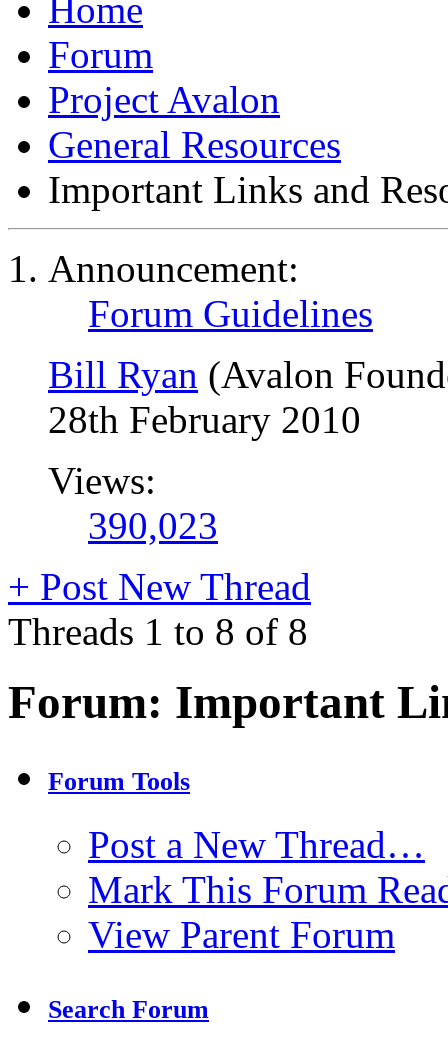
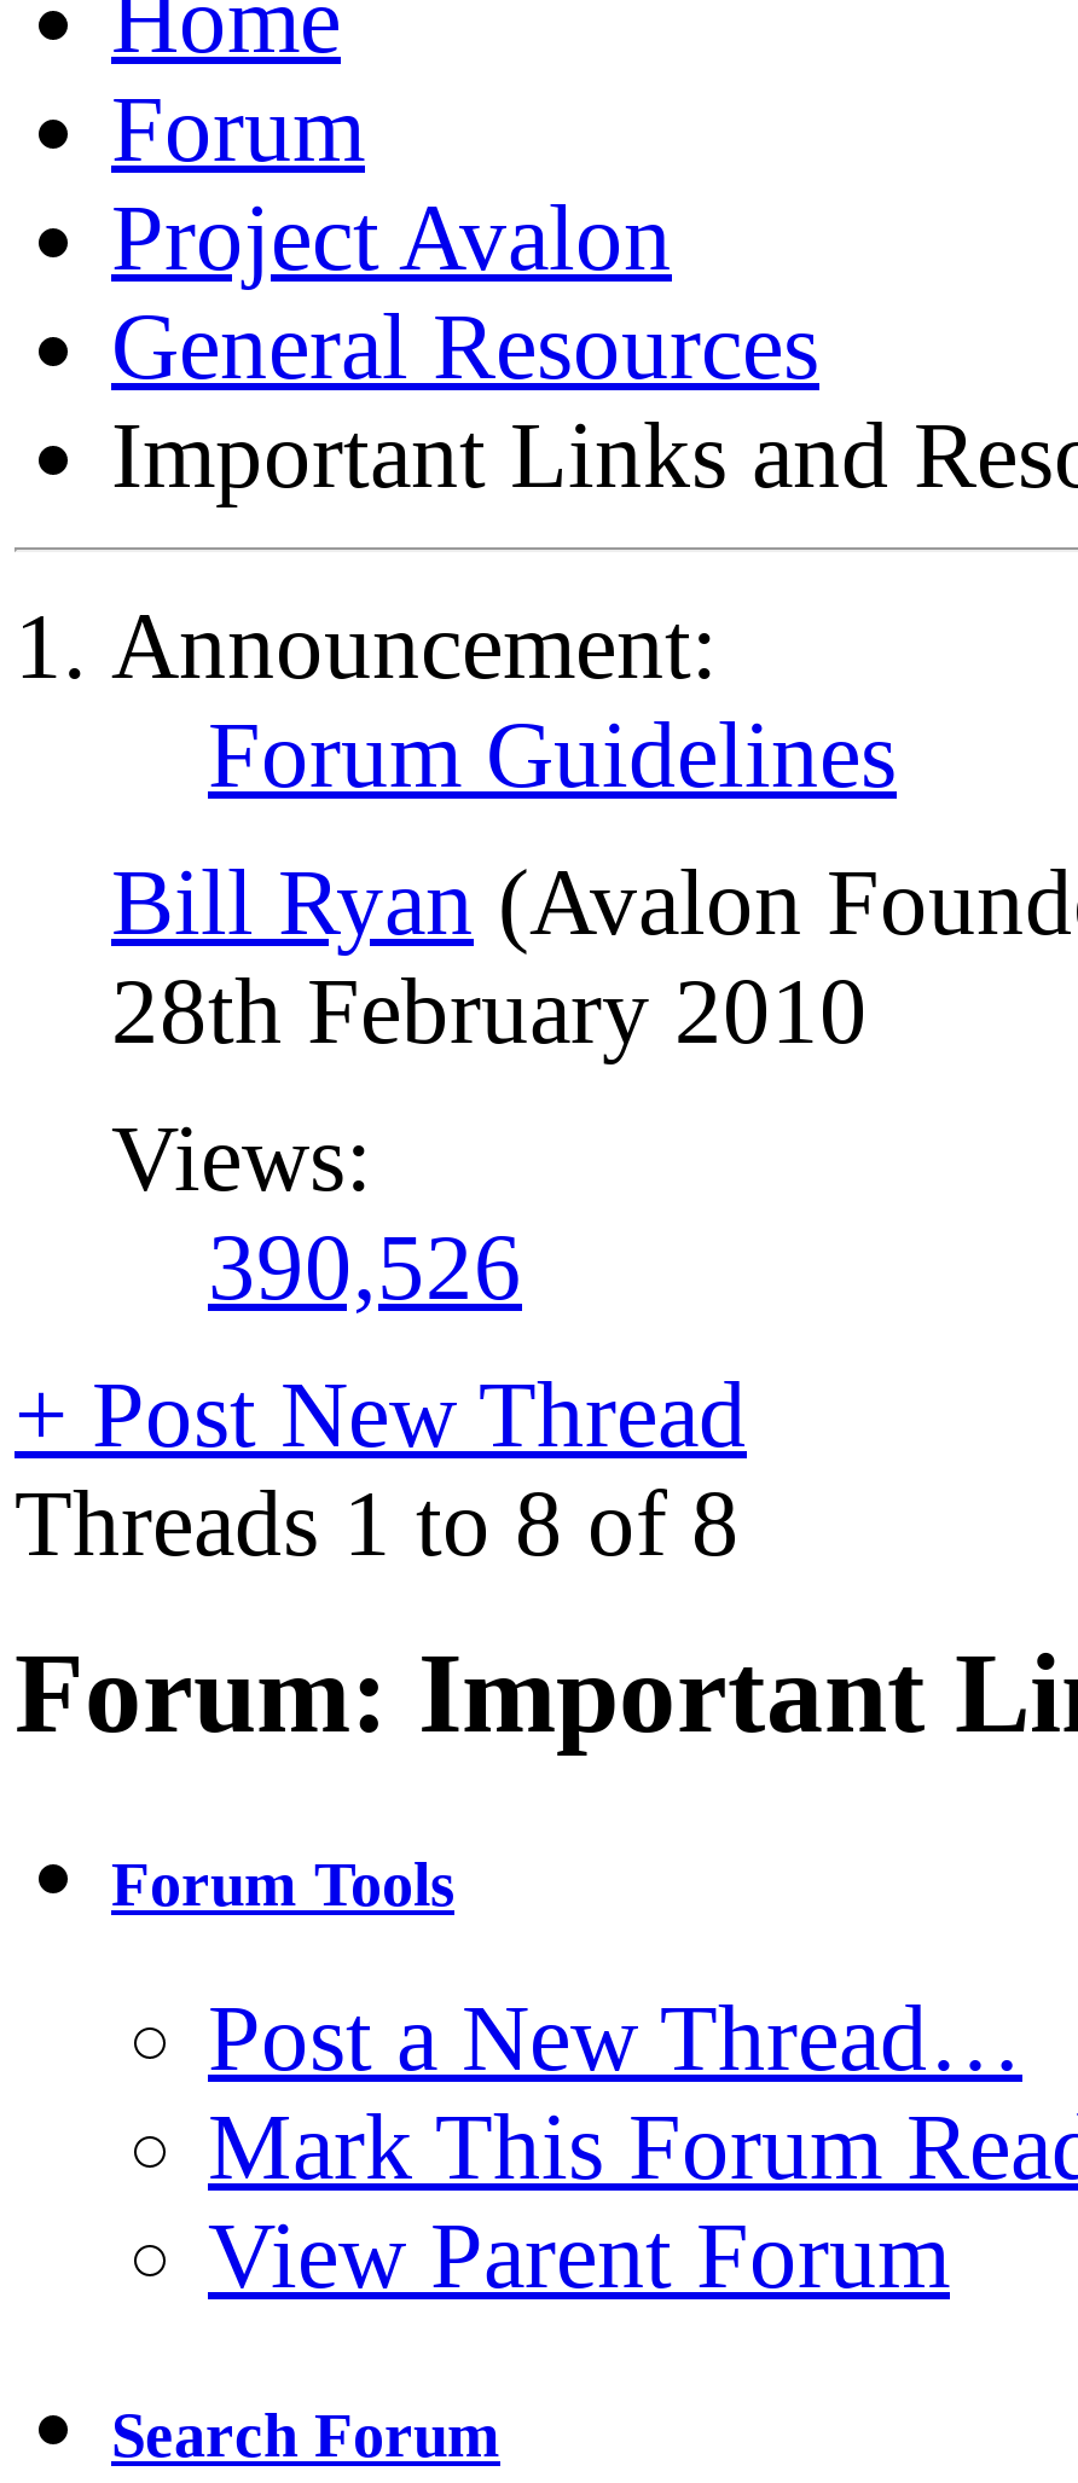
[88,504,218,547] 390,023 -> [208,1214,522,1318] 390,526

